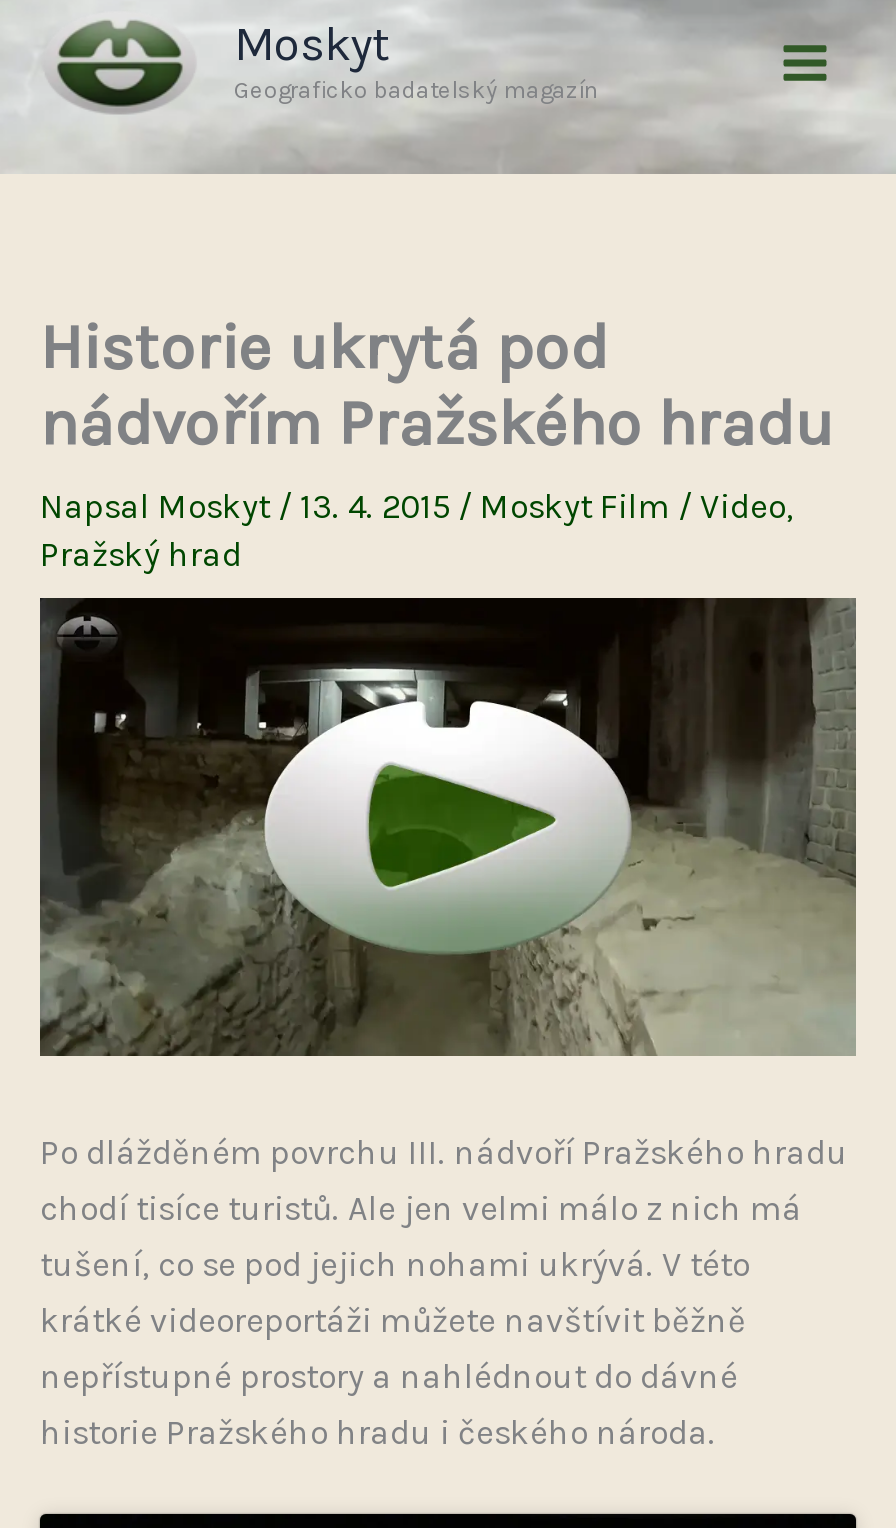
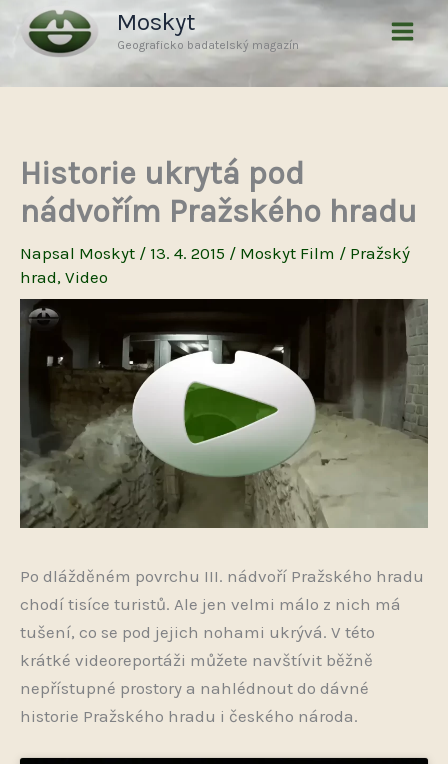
[40,486,794,574] Napsal Moskyt / 13. 4. 2015 / Moskyt Film / Video, | Pražský hrad -> [20,243,410,287] Napsal Moskyt / 13. 4. 2015 / Moskyt Film / Pražský | hrad, Video

